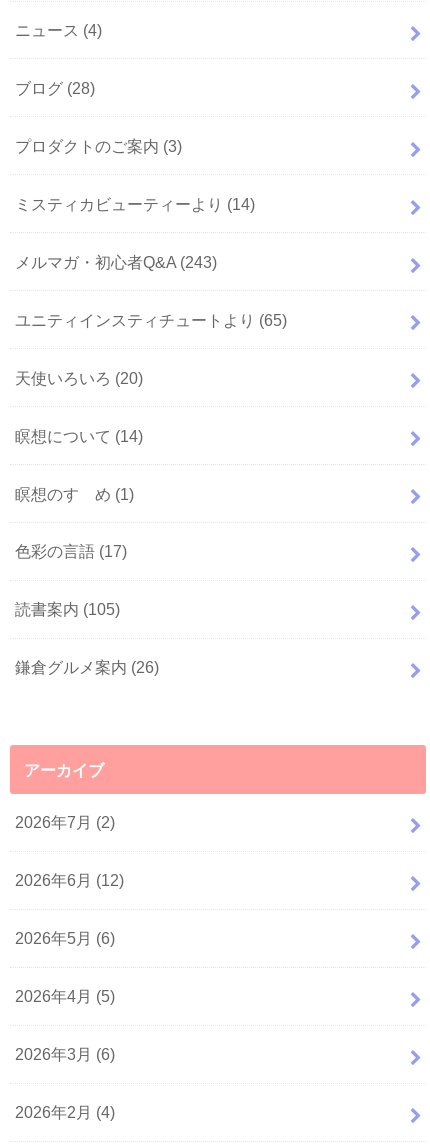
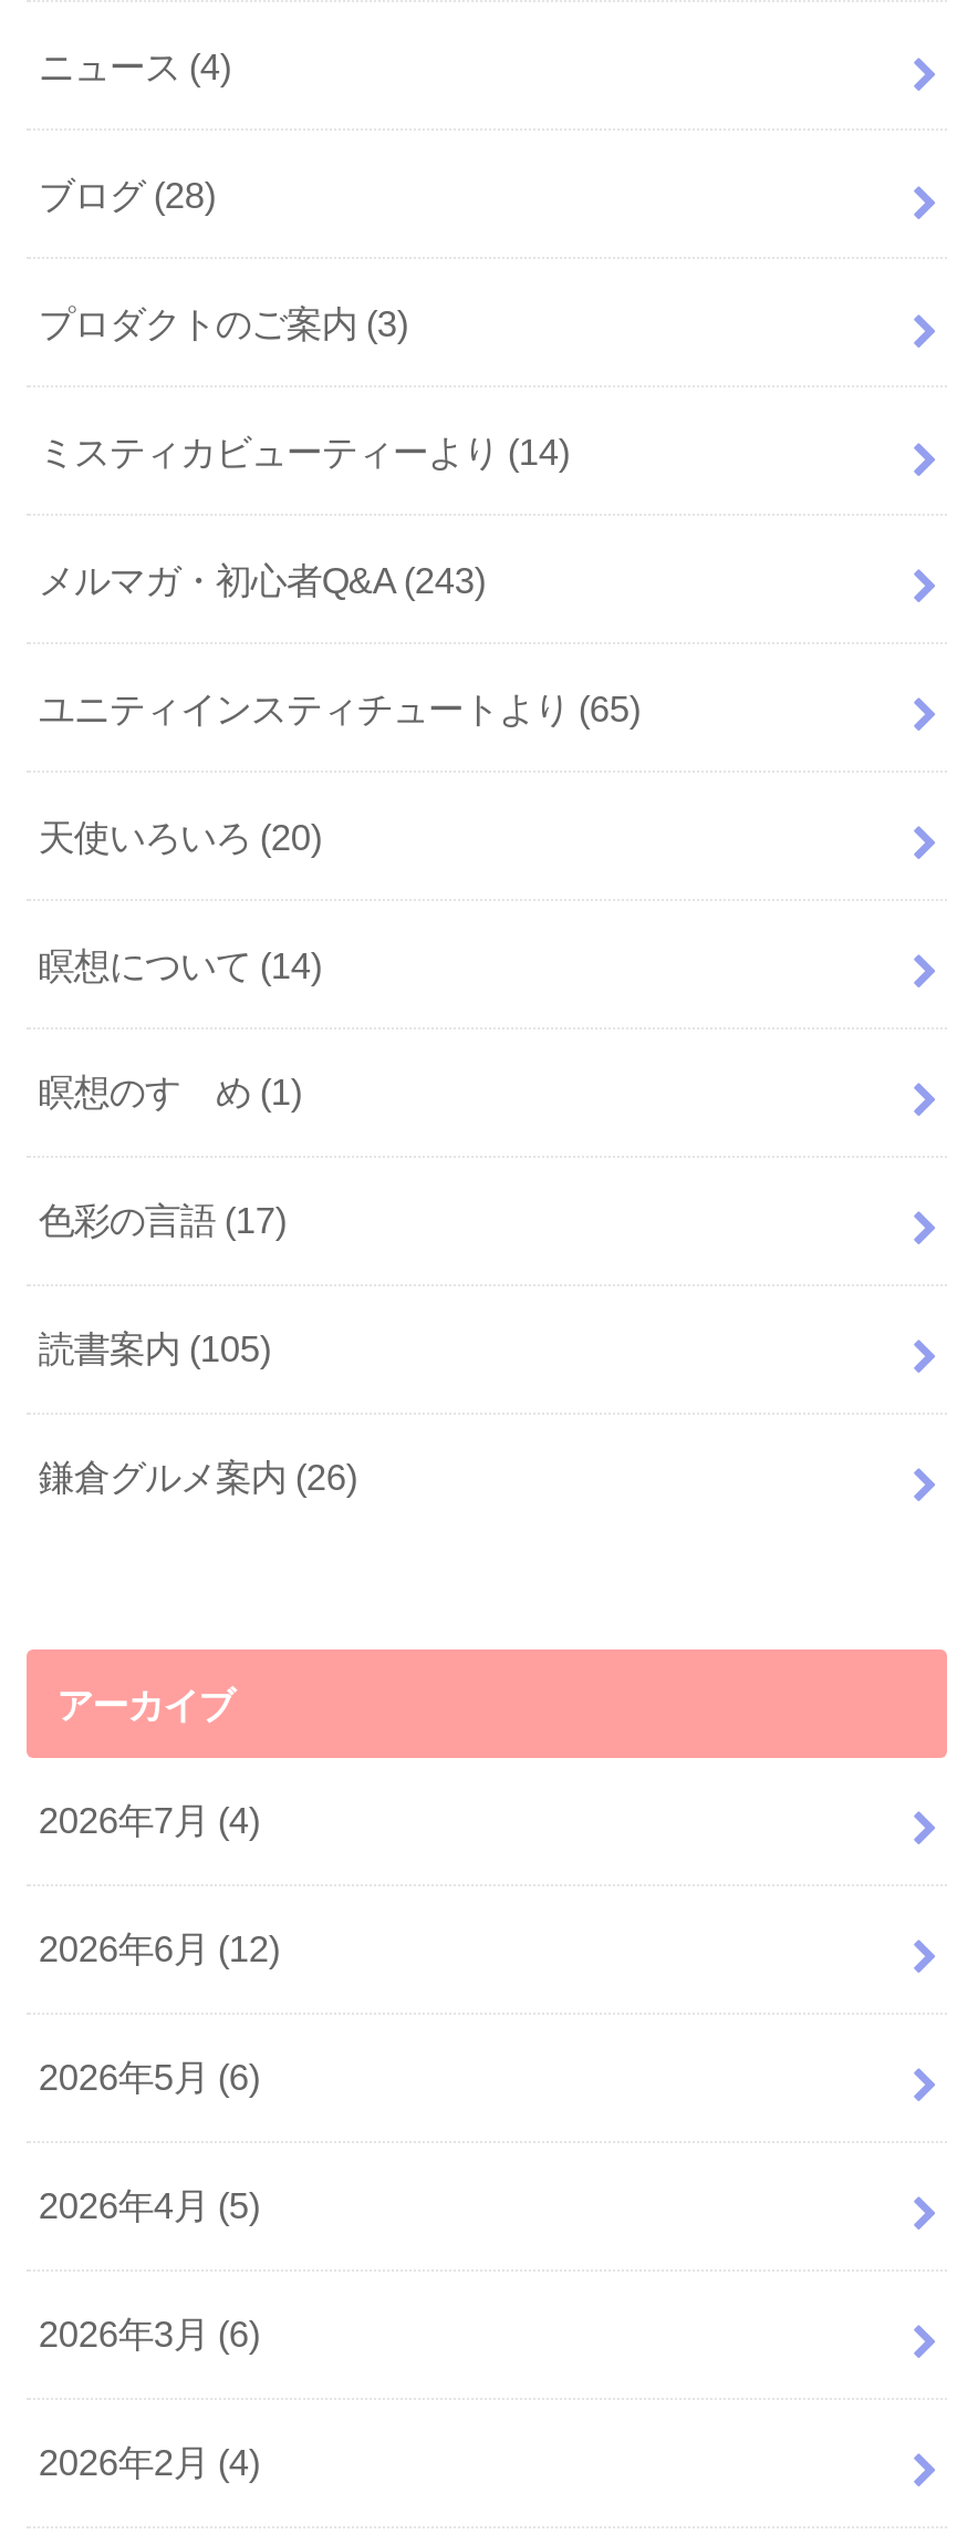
[15,813,115,831] 2026年7月 (2) -> [39,1801,260,1841] 2026年7月 (4)

